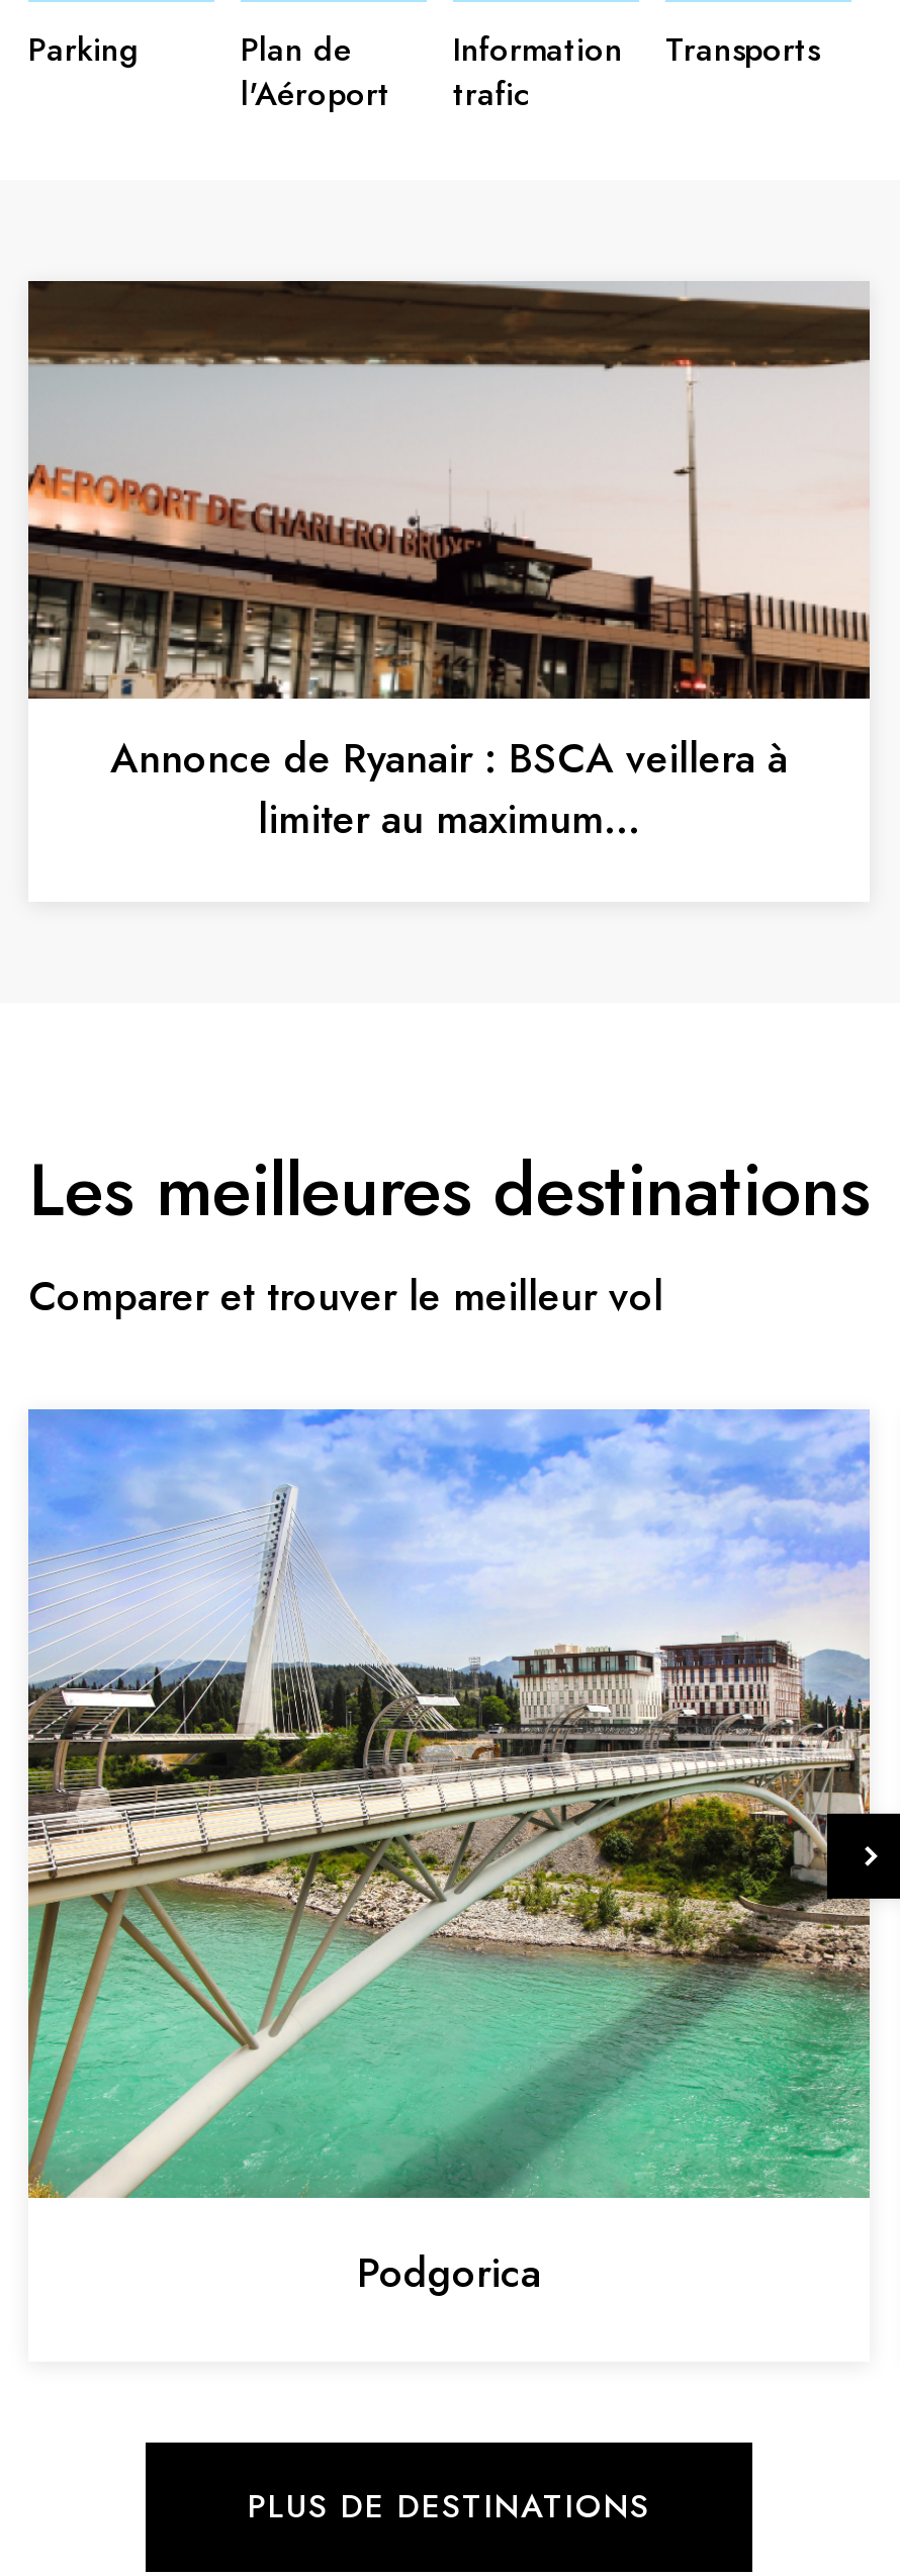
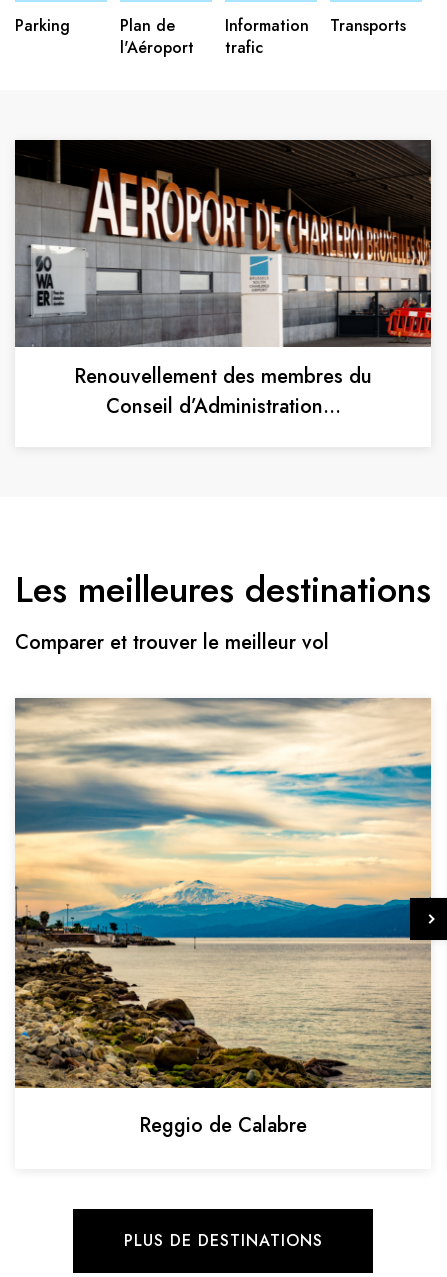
[26,281,872,849] [image] | Annonce de Ryanair : BSCA veillera à | limiter au maximum... -> [14,139,432,421] [image] | Renouvellement des membres du | Conseil d’Administration...
[26,1407,872,2302] [image] | Podgorica -> [14,697,432,1140] [image] | Reggio de Calabre

